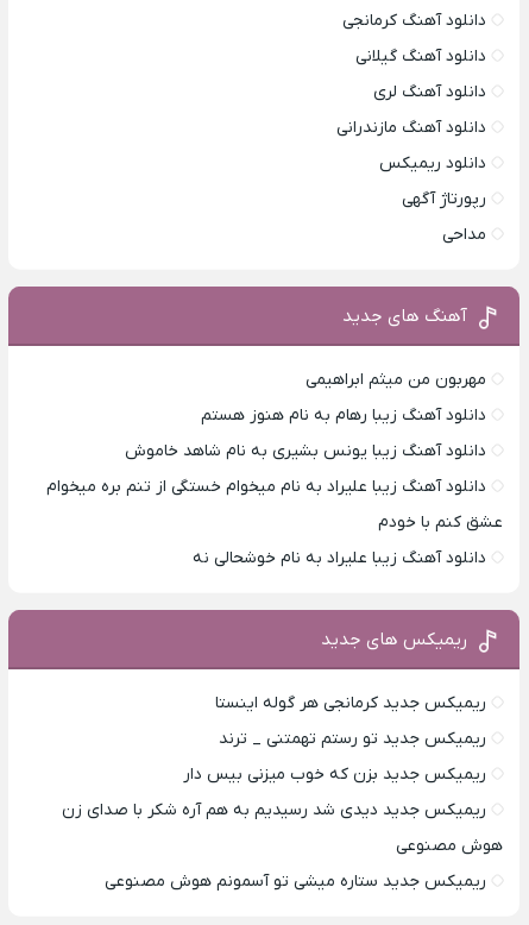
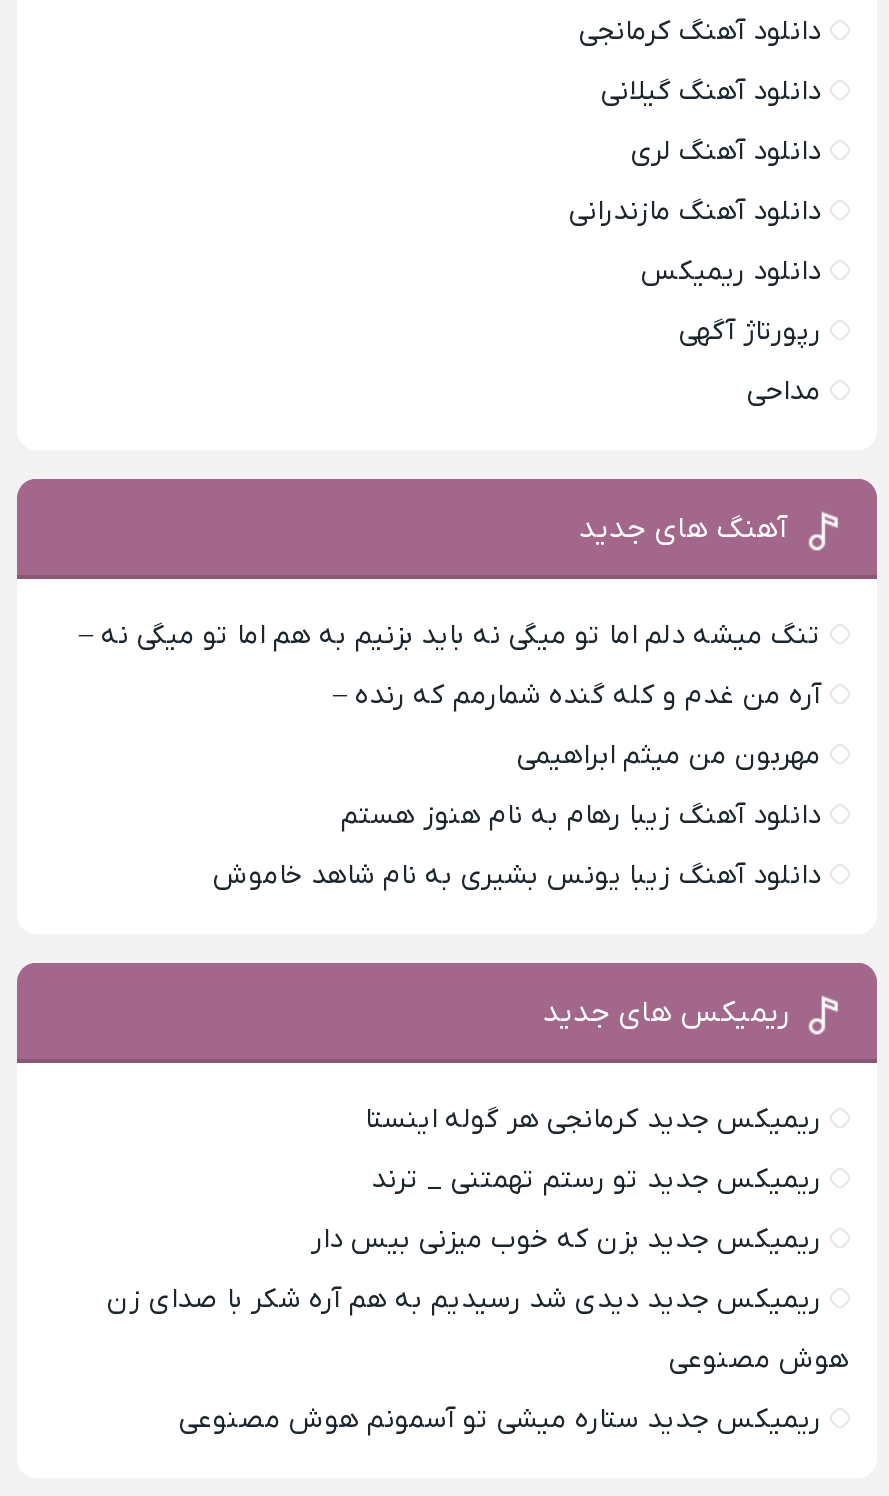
none -> [79,617,821,715] تنگ میشه دلم اما تو میگی نه باید بزنیم به هم اما تو میگی نه – | آره من غدم و کله گنده شمارمم که رنده –
moved [125,368,486,462] -> [213,737,821,895]: مهربون من میثم ابراهیمی | دانلود آهنگ زیبا رهام به نام هنوز هستم | دانلود آهنگ زیبا یونس بشیری به نام شاهد خاموش
[46,475,503,569] دانلود آهنگ زیبا علیراد به نام میخوام خستگی از تنم بره میخوام | عشق کنم با خودم | دانلود آهنگ زیبا علیراد به نام خوشحالی نه -> none

